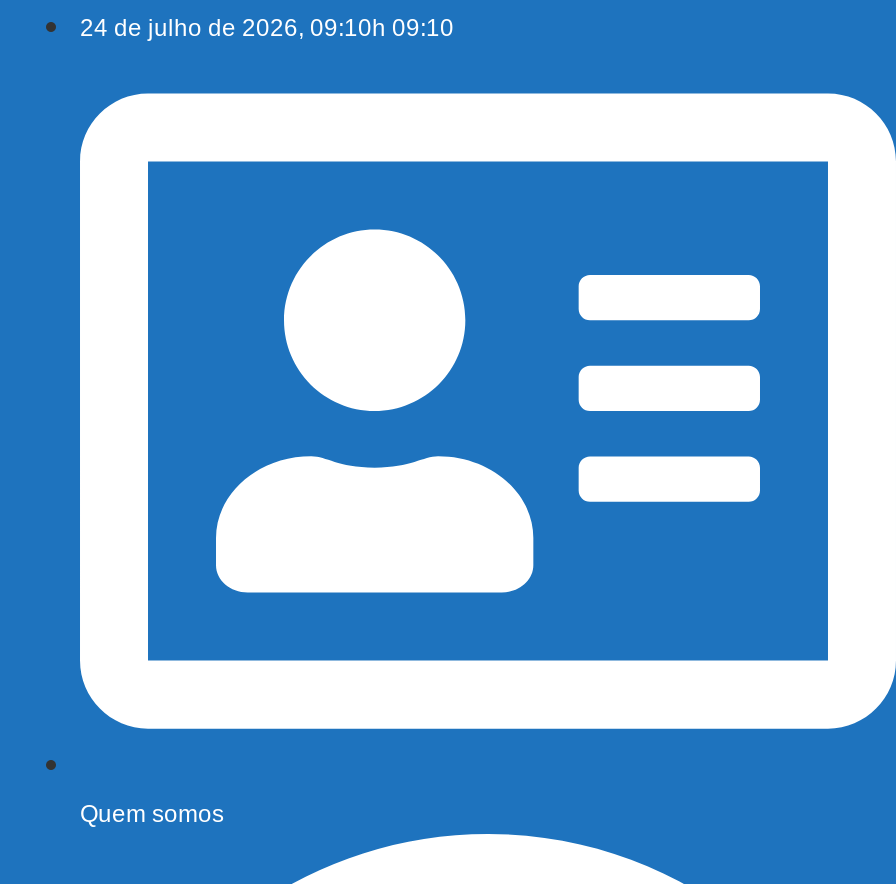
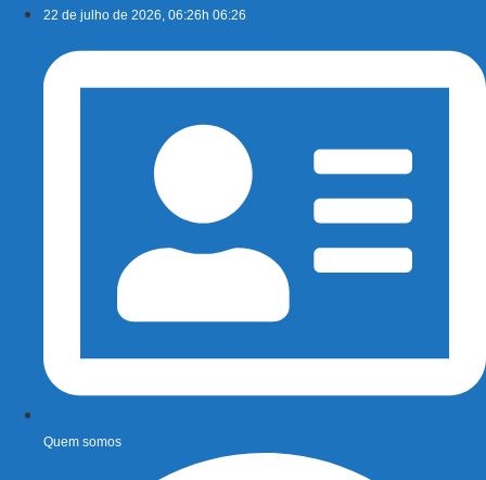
[80,14,454,42] 24 de julho de 2026, 09:10h 09:10 -> [43,8,246,23] 22 de julho de 2026, 06:26h 06:26

